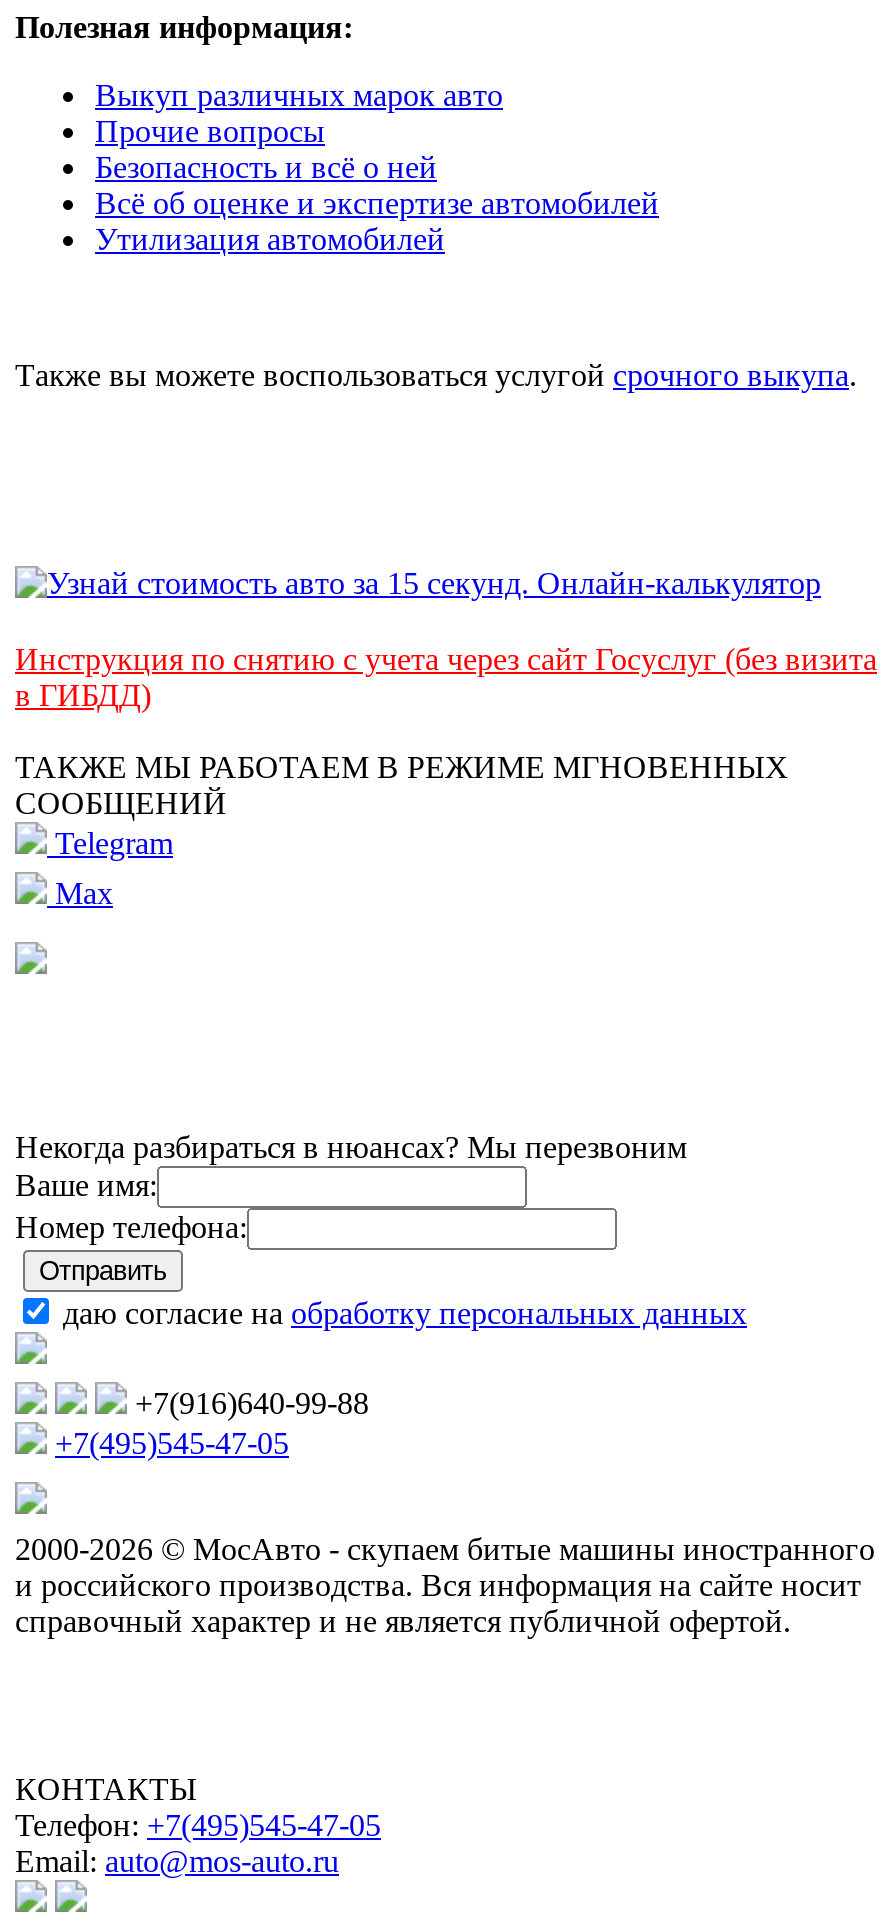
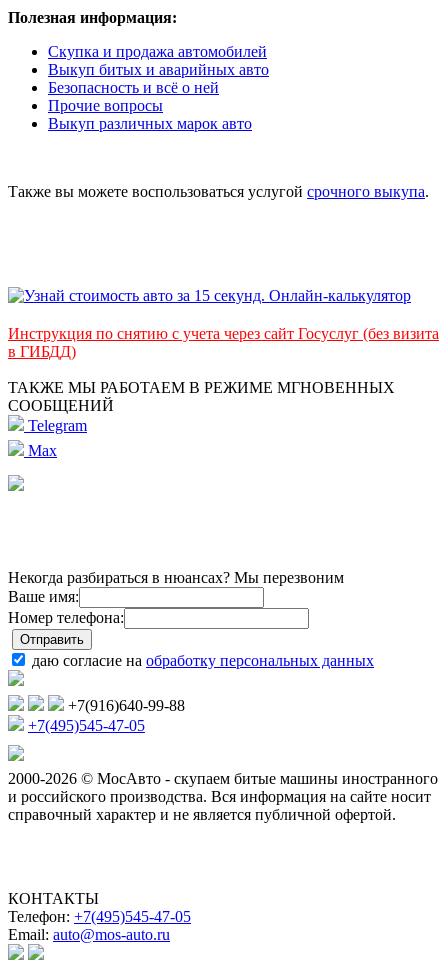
none -> [48,43,269,78] Скупка и продажа автомобилей | Выкуп битых и аварийных авто
moved [95,78,503,148] -> [48,97,252,132]: Прочие вопросы | Выкуп различных марок авто
[95,186,659,256] Всё об оценке и экспертизе автомобилей | Утилизация автомобилей -> none

